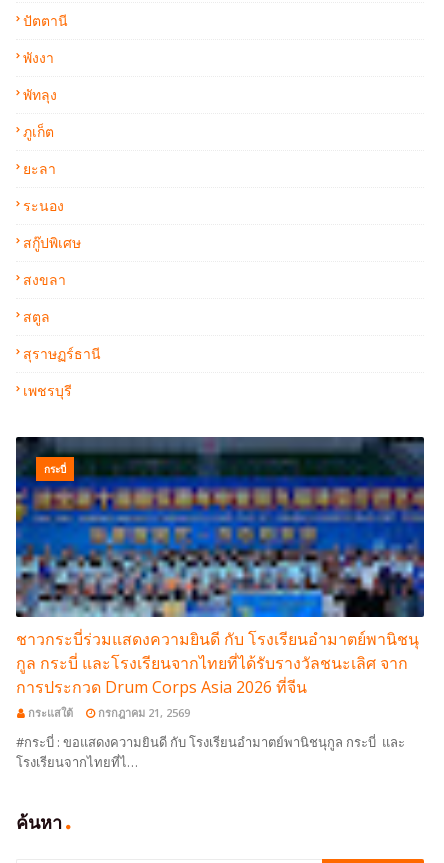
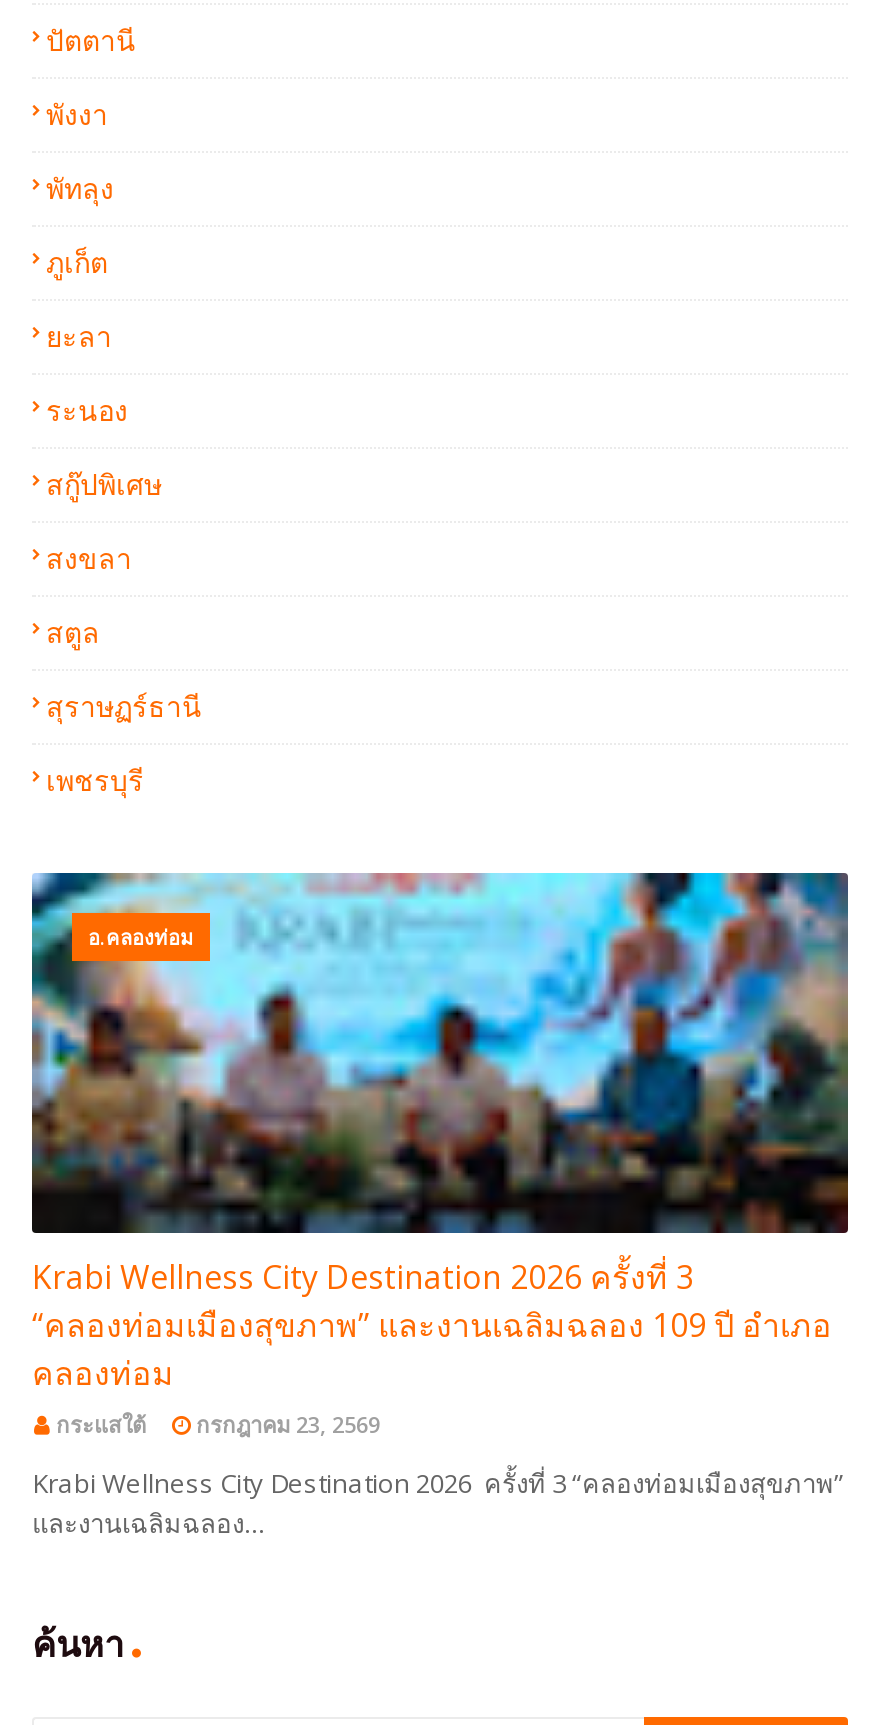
[15,436,425,618] [image] | กระบี่ -> [30,871,850,1235] [image] | อ.คลองท่อม
[16,628,419,698] ชาวกระบี่ร่วมแสดงความยินดี กับ โรงเรียนอำมาตย์พานิชนุ | กูล กระบี่ และโรงเรียนจากไทยที่ได้รับรางวัลชนะเลิศ จาก | การประกวด Drum Corps Asia 2026 ที่จีน -> [32,1255,832,1395] Krabi Wellness City Destination 2026 ครั้งที่ 3 | “คลองท่อมเมืองสุขภาพ” และงานเฉลิมฉลอง 109 ปี อำเภอ | คลองท่อม
[98,705,190,720] กรกฎาคม 21, 2569 -> [196,1409,380,1439] กรกฎาคม 23, 2569
[16,733,405,771] #กระบี่ : ขอแสดงความยินดี กับ โรงเรียนอำมาตย์พานิชนุกูล กระบี่ และ | โรงเรียนจากไทยที่ไ… -> [32,1465,844,1541] Krabi Wellness City Destination 2026 ครั้งที่ 3 “คลองท่อมเมืองสุขภาพ” | และงานเฉลิมฉลอง…

